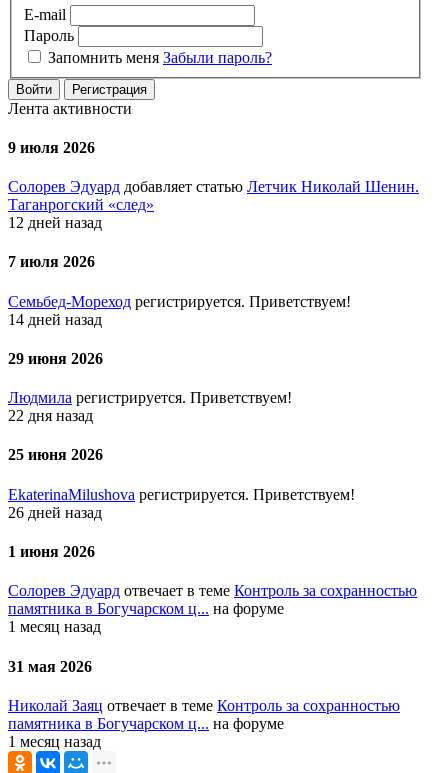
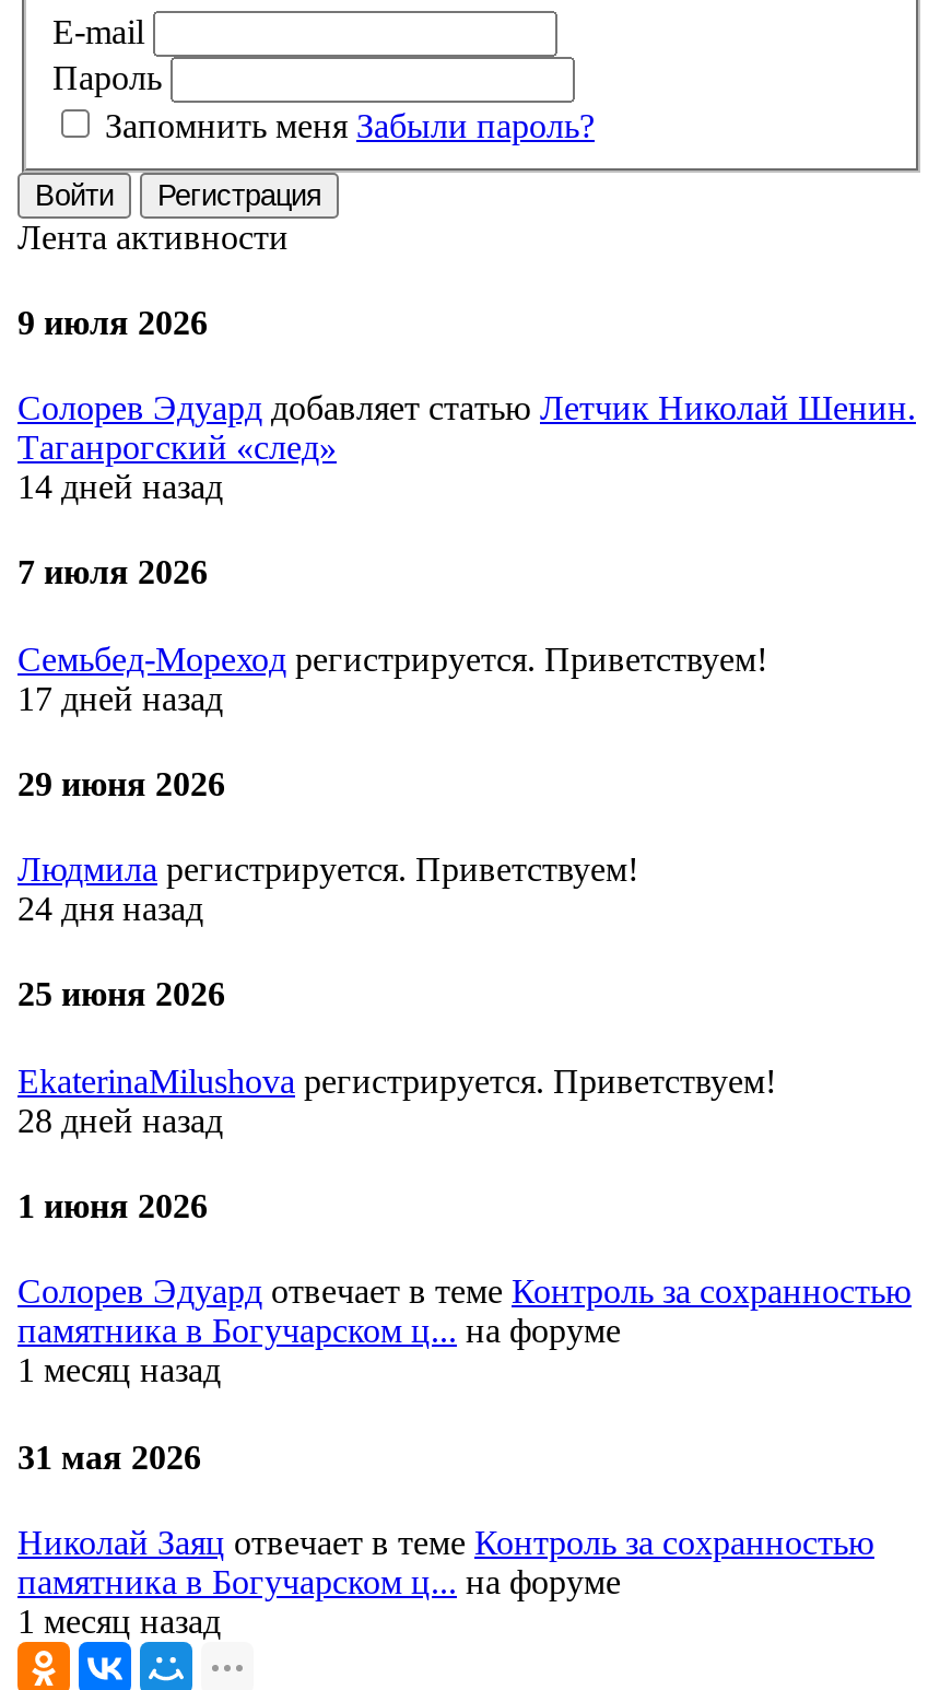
[8,214,102,231] 12 дней назад -> [17,468,223,505] 14 дней назад
[8,311,102,328] 14 дней назад -> [17,679,223,716] 17 дней назад
[8,407,93,424] 22 дня назад -> [17,890,203,927] 24 дня назад
[8,504,102,521] 26 дней назад -> [17,1101,223,1138] 28 дней назад

